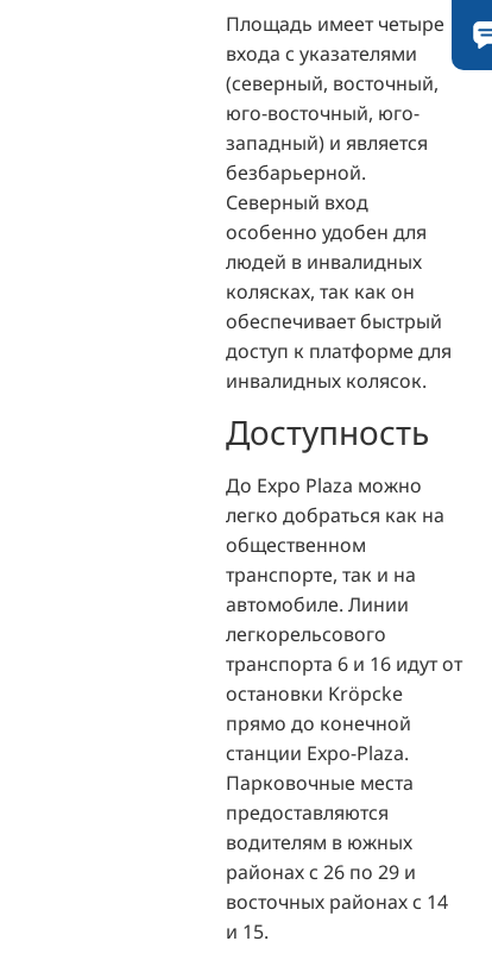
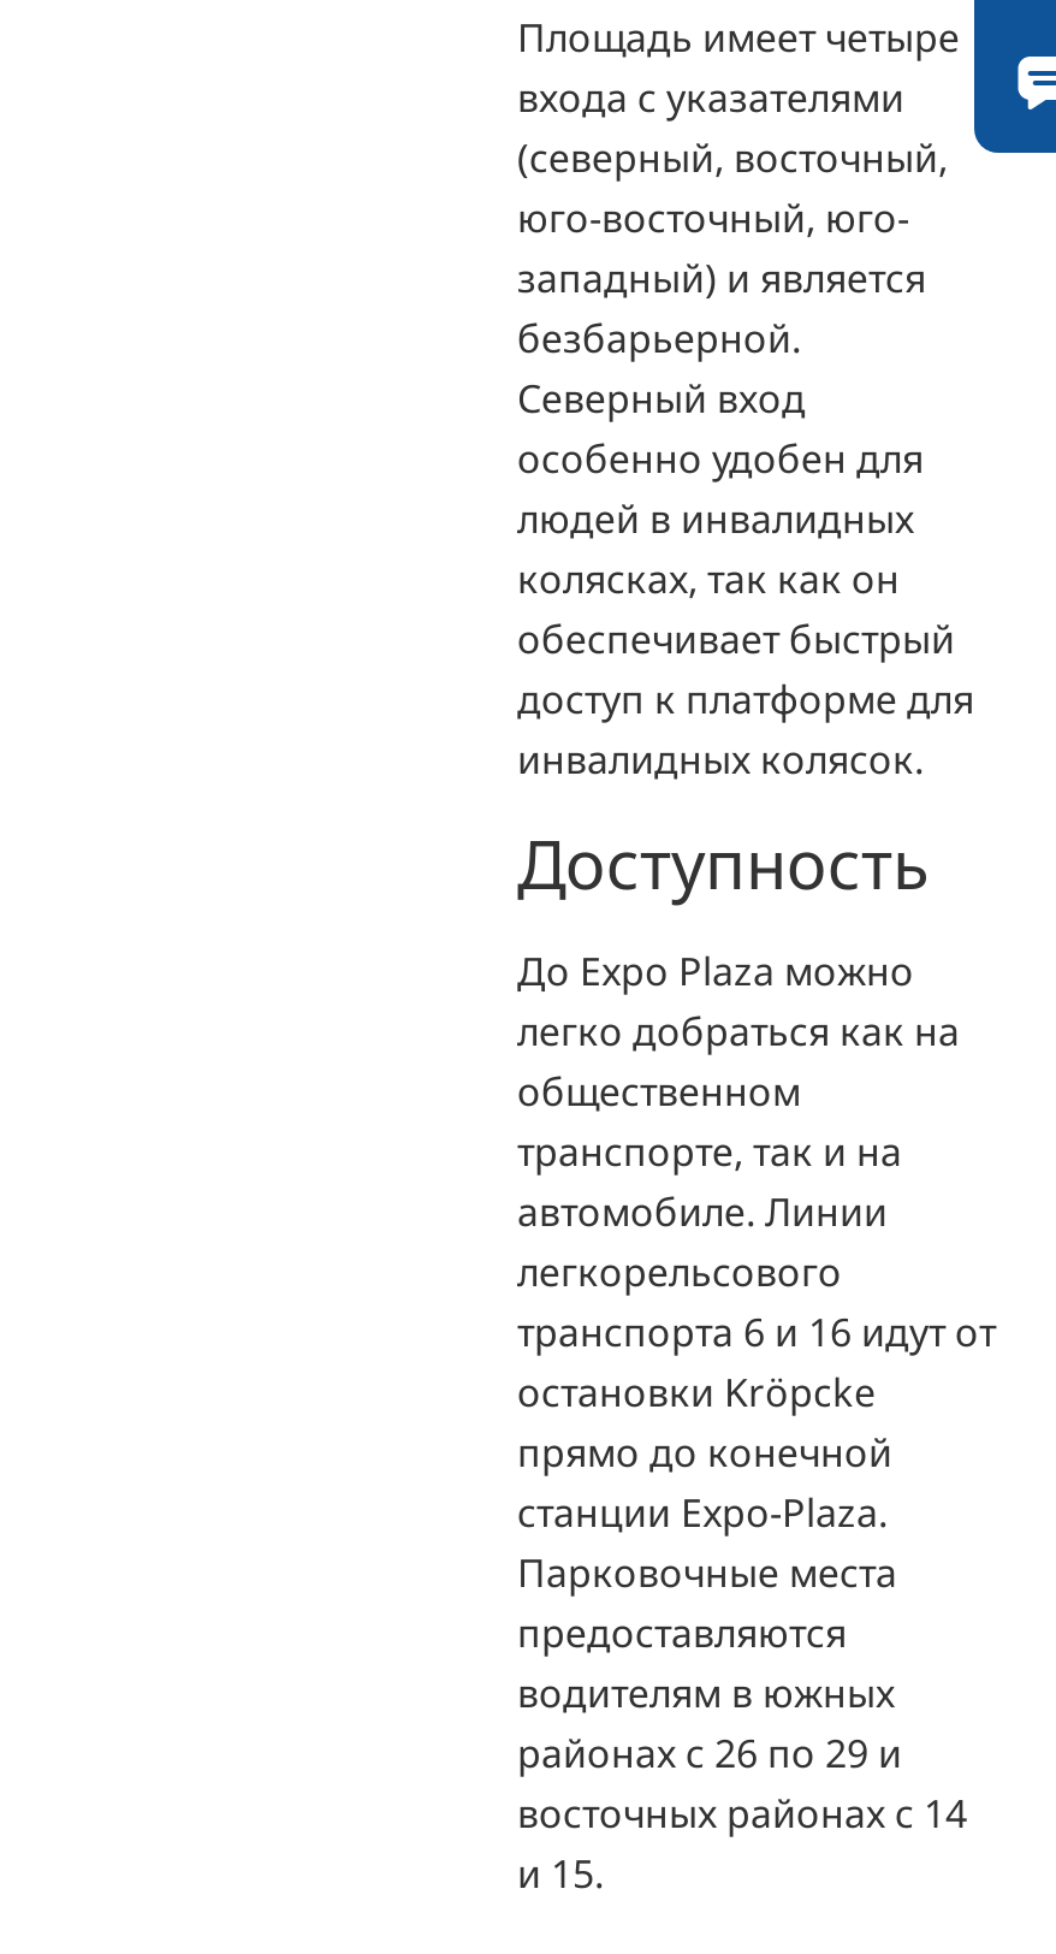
[450,20,488,81] [image] -> [972,32,1049,155] [image]

